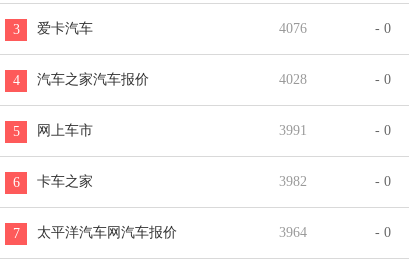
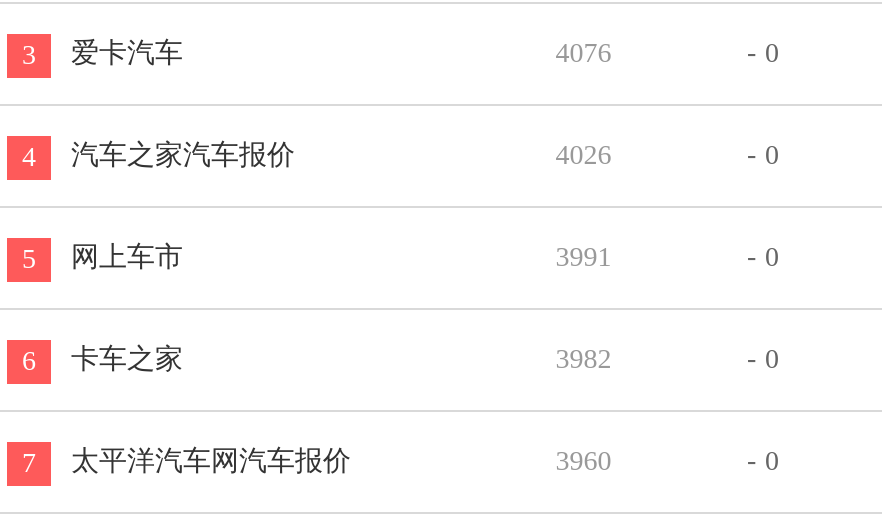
[279,72,307,87] 4028 -> [555,140,611,170] 4026
[279,225,307,240] 3964 -> [555,446,611,476] 3960

